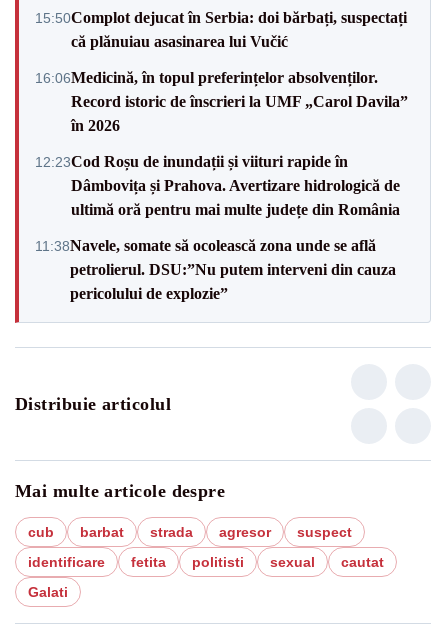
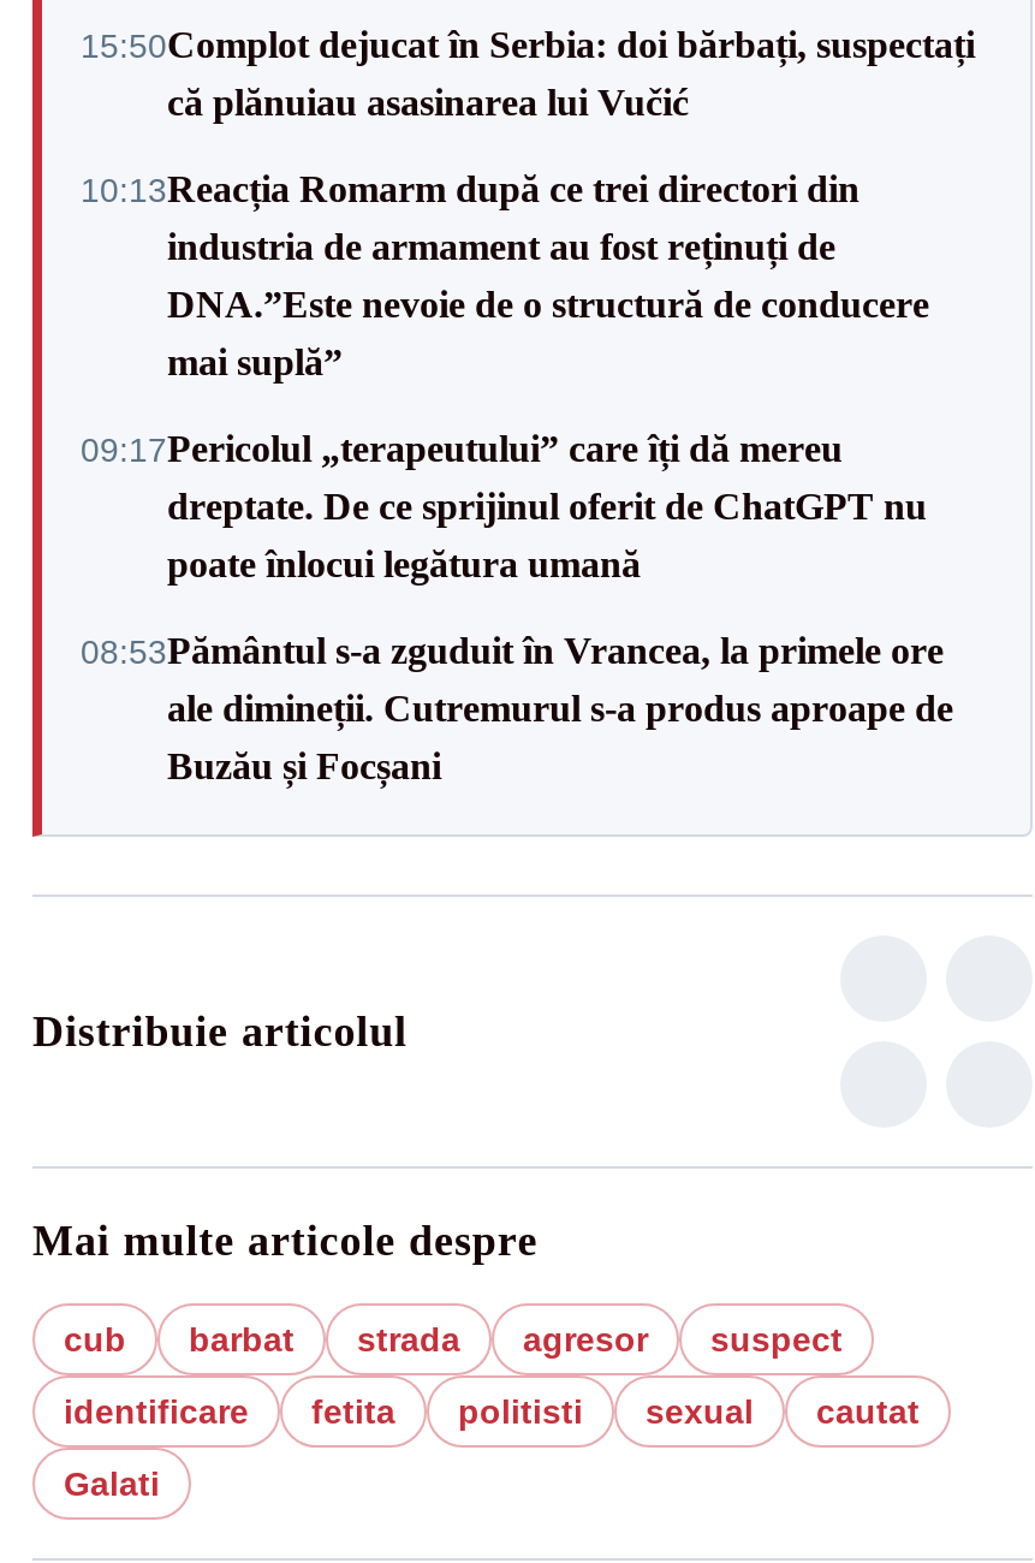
[35,69,408,134] 16:06Medicină, în topul preferințelor absolvenților. | Record istoric de înscrieri la UMF „Carol Davila” | în 2026 -> [81,169,929,383] 10:13Reacția Romarm după ce trei directori din | industria de armament au fost reținuți de | DNA.”Este nevoie de o structură de conducere | mai suplă”
[35,153,400,218] 12:23Cod Roșu de inundații și viituri rapide în | Dâmbovița și Prahova. Avertizare hidrologică de | ultimă oră pentru mai multe județe din România -> [81,429,927,585] 09:17Pericolul „terapeutului” care îți dă mereu | dreptate. De ce sprijinul oferit de ChatGPT nu | poate înlocui legătura umană
[35,237,396,302] 11:38Navele, somate să ocolească zona unde se află | petrolierul. DSU:”Nu putem interveni din cauza | pericolului de explozie” -> [81,631,953,787] 08:53Pământul s-a zguduit în Vrancea, la primele ore | ale dimineții. Cutremurul s-a produs aproape de | Buzău și Focșani

